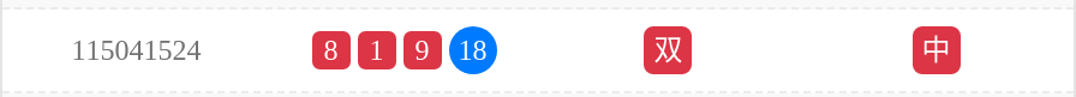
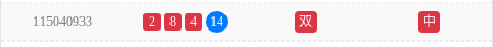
[72,34,201,67] 115041524 -> [33,14,155,30] 115040933 | 2
[369,34,487,67] 1 | 9 | 18 -> [190,14,223,30] 4 | 14

